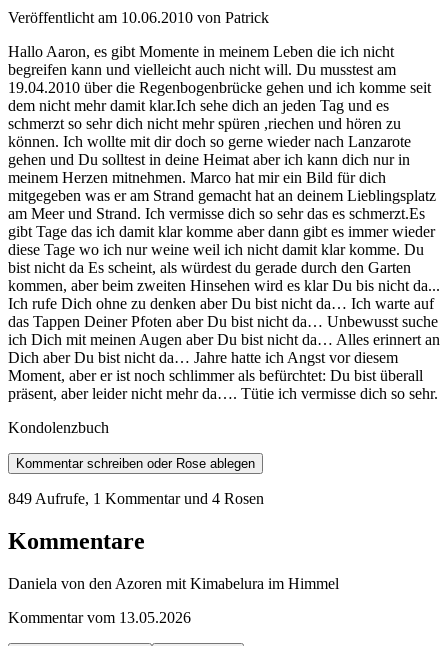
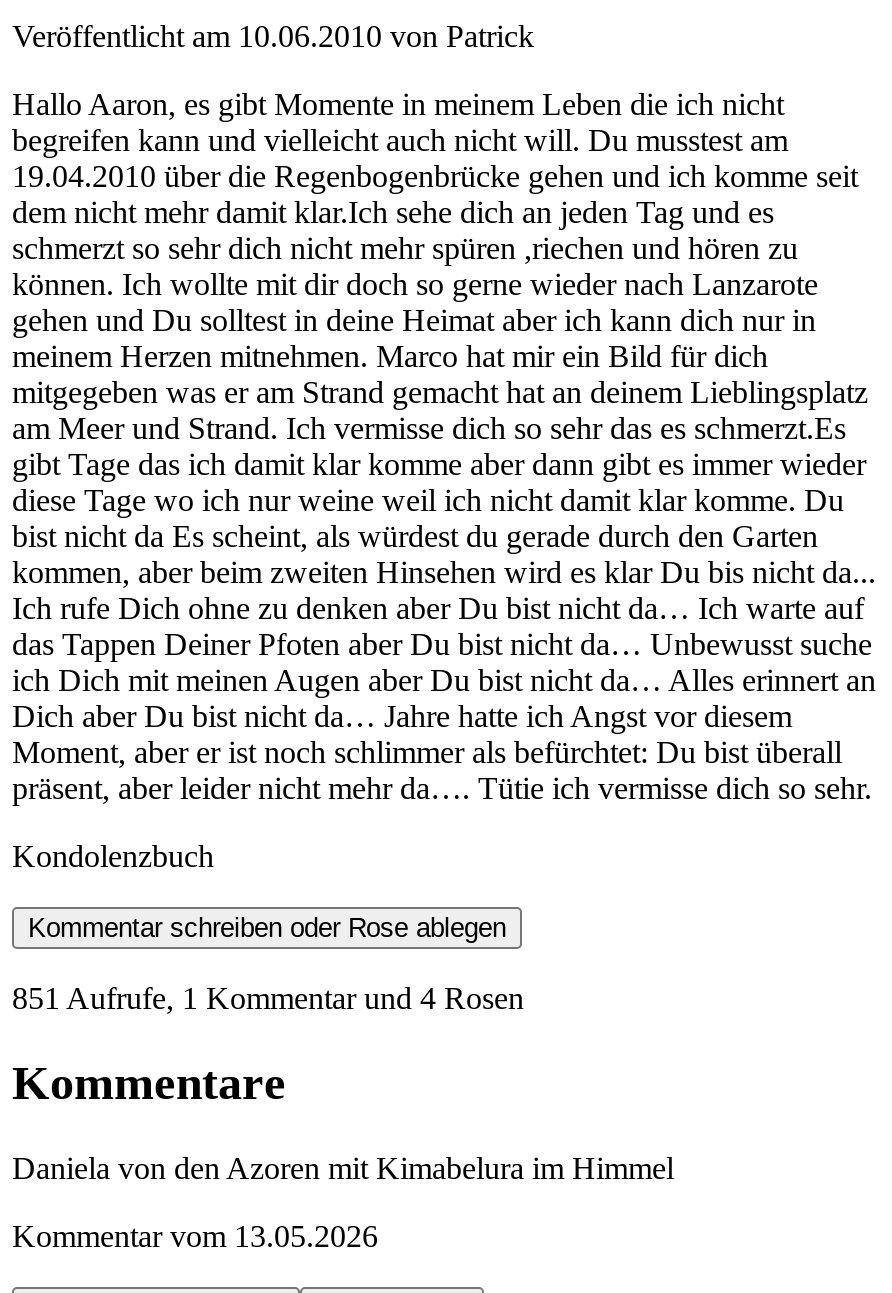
[8,490,264,507] 849 Aufrufe, 1 Kommentar und 4 Rosen -> [12,982,524,1016] 851 Aufrufe, 1 Kommentar und 4 Rosen

